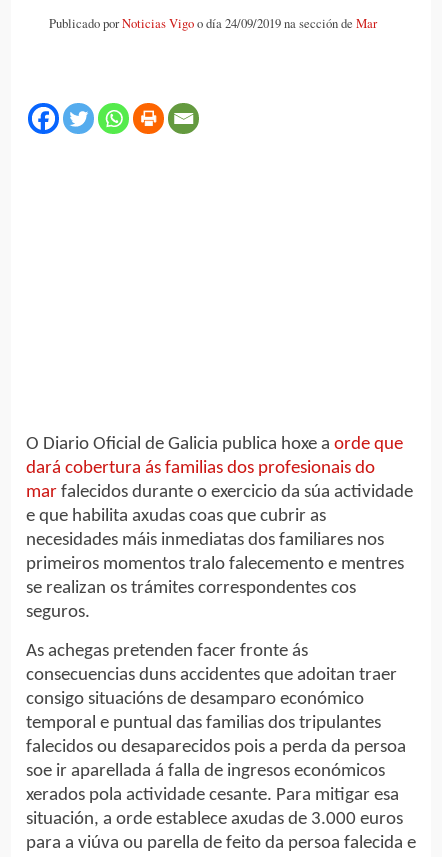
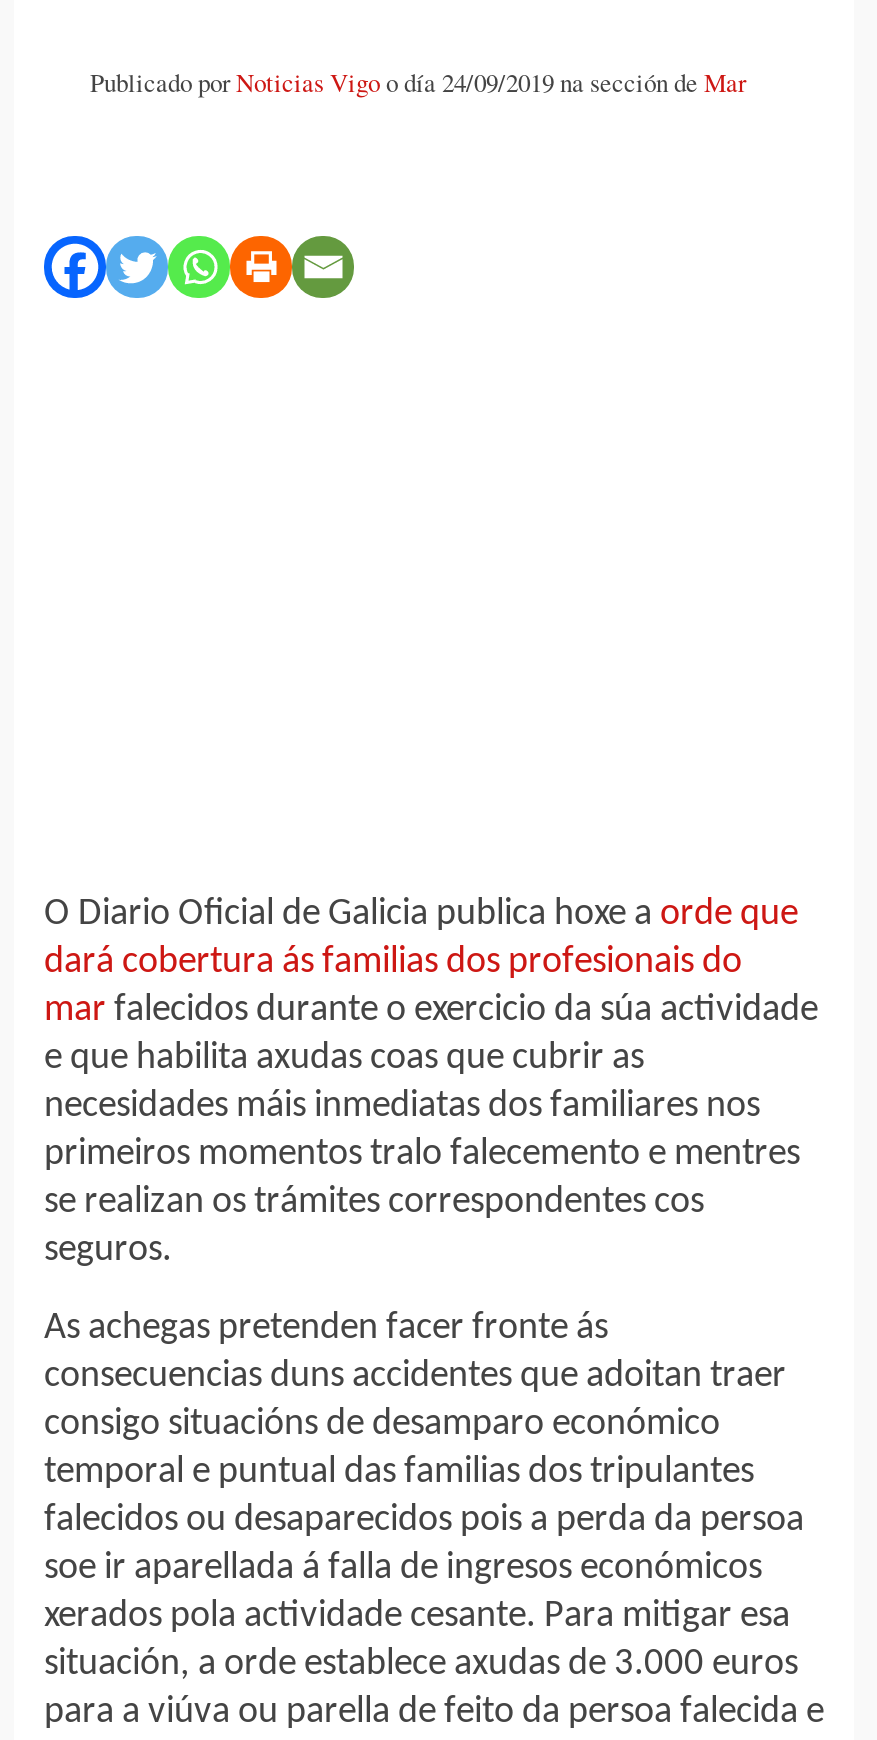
[26,102,200,135] [image] -> [42,234,390,300] [image]

